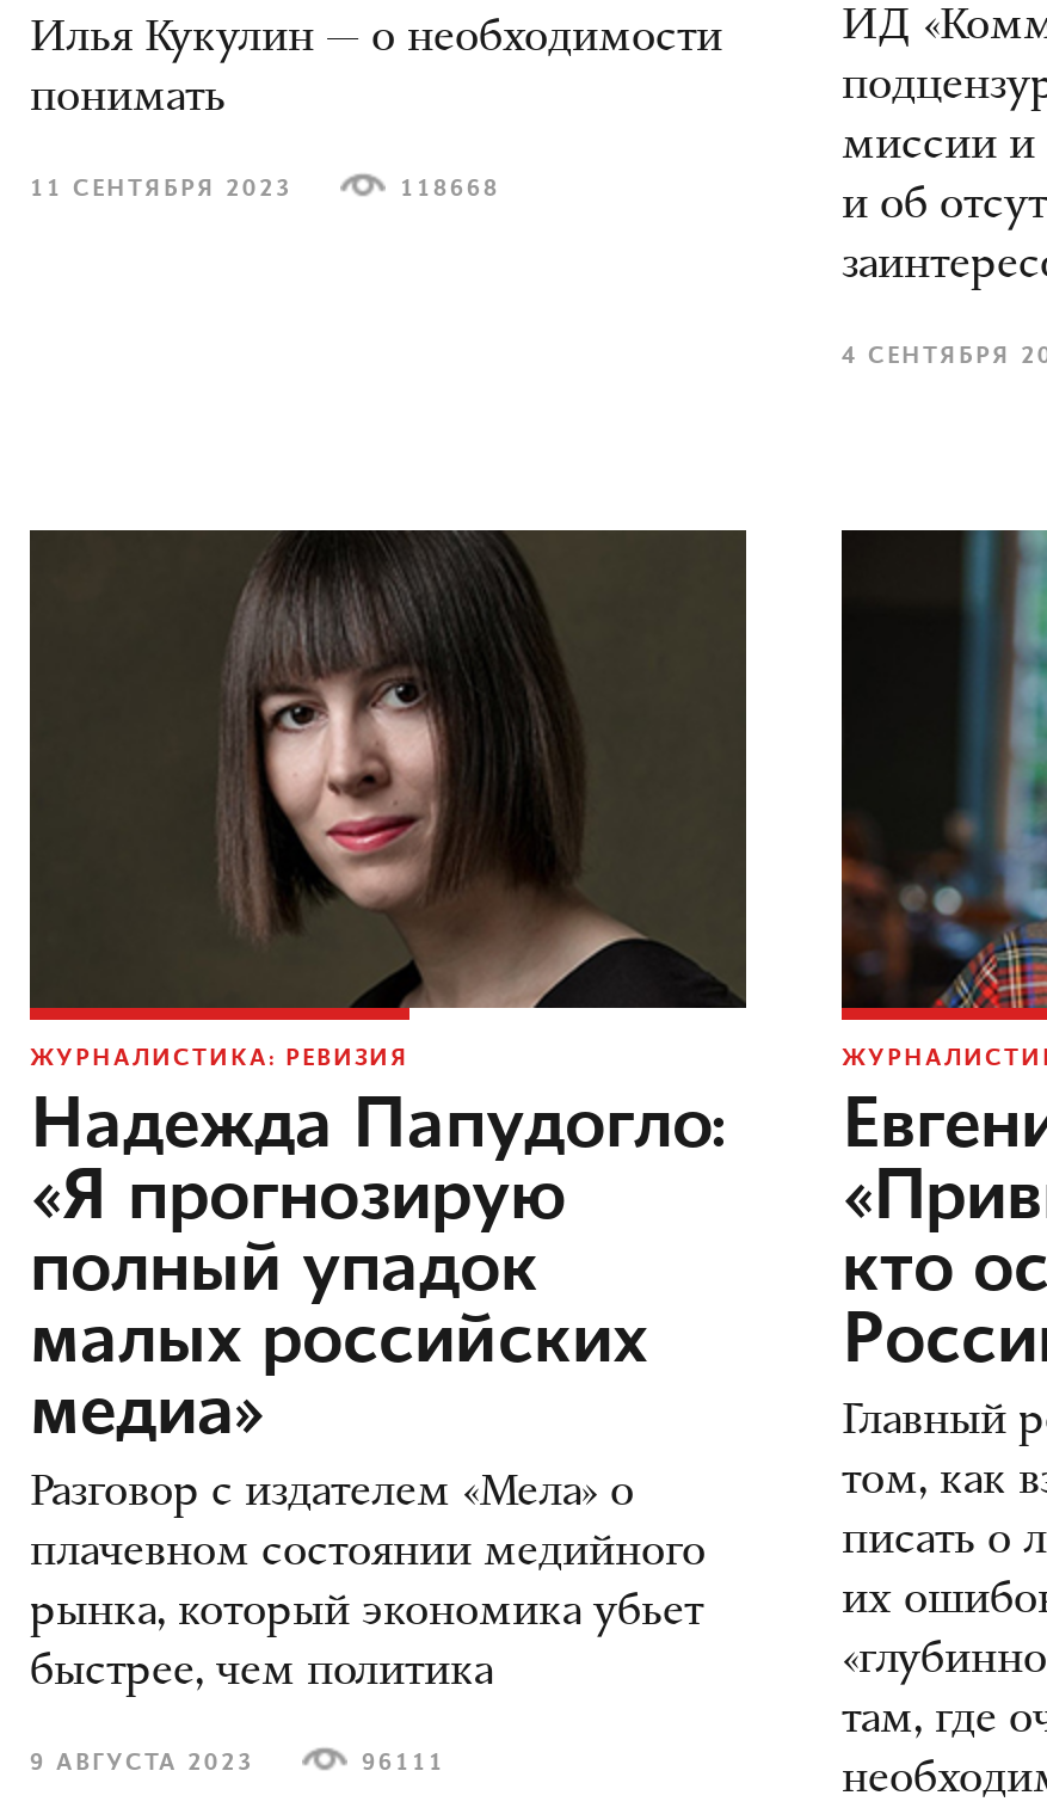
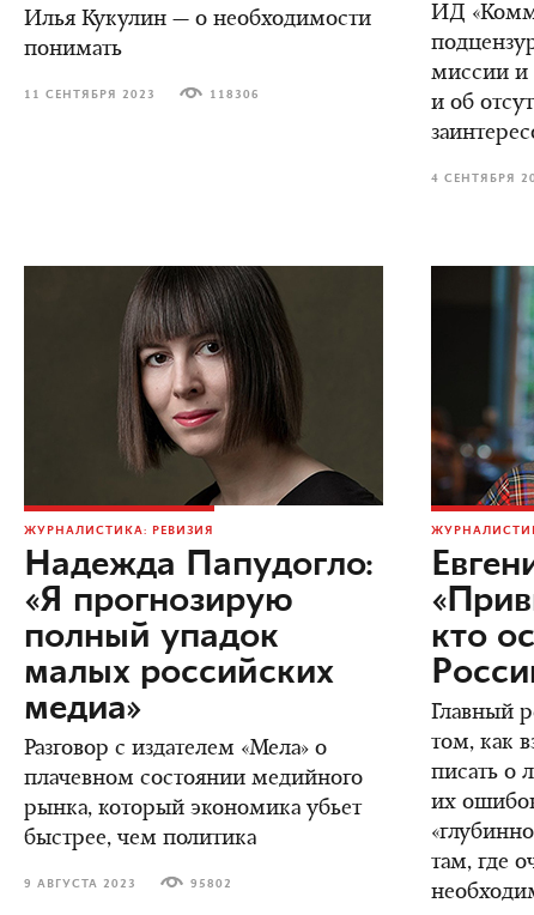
[400,177,500,201] 118668 -> [210,89,260,101] 118306
[362,1751,445,1775] 96111 -> [190,878,232,890] 95802

